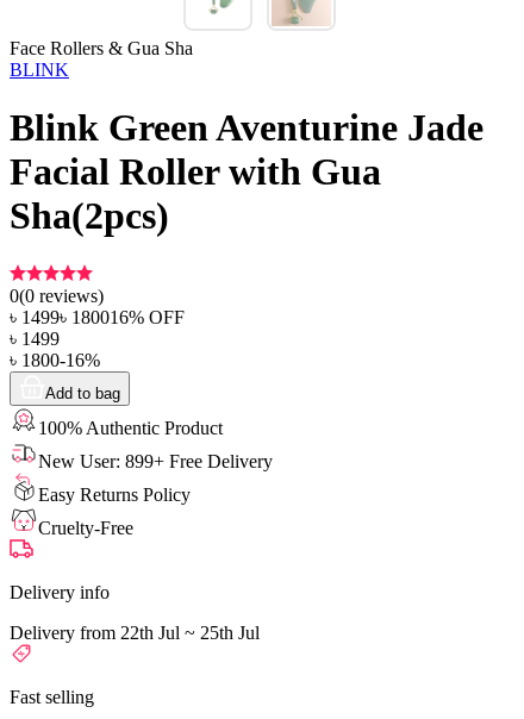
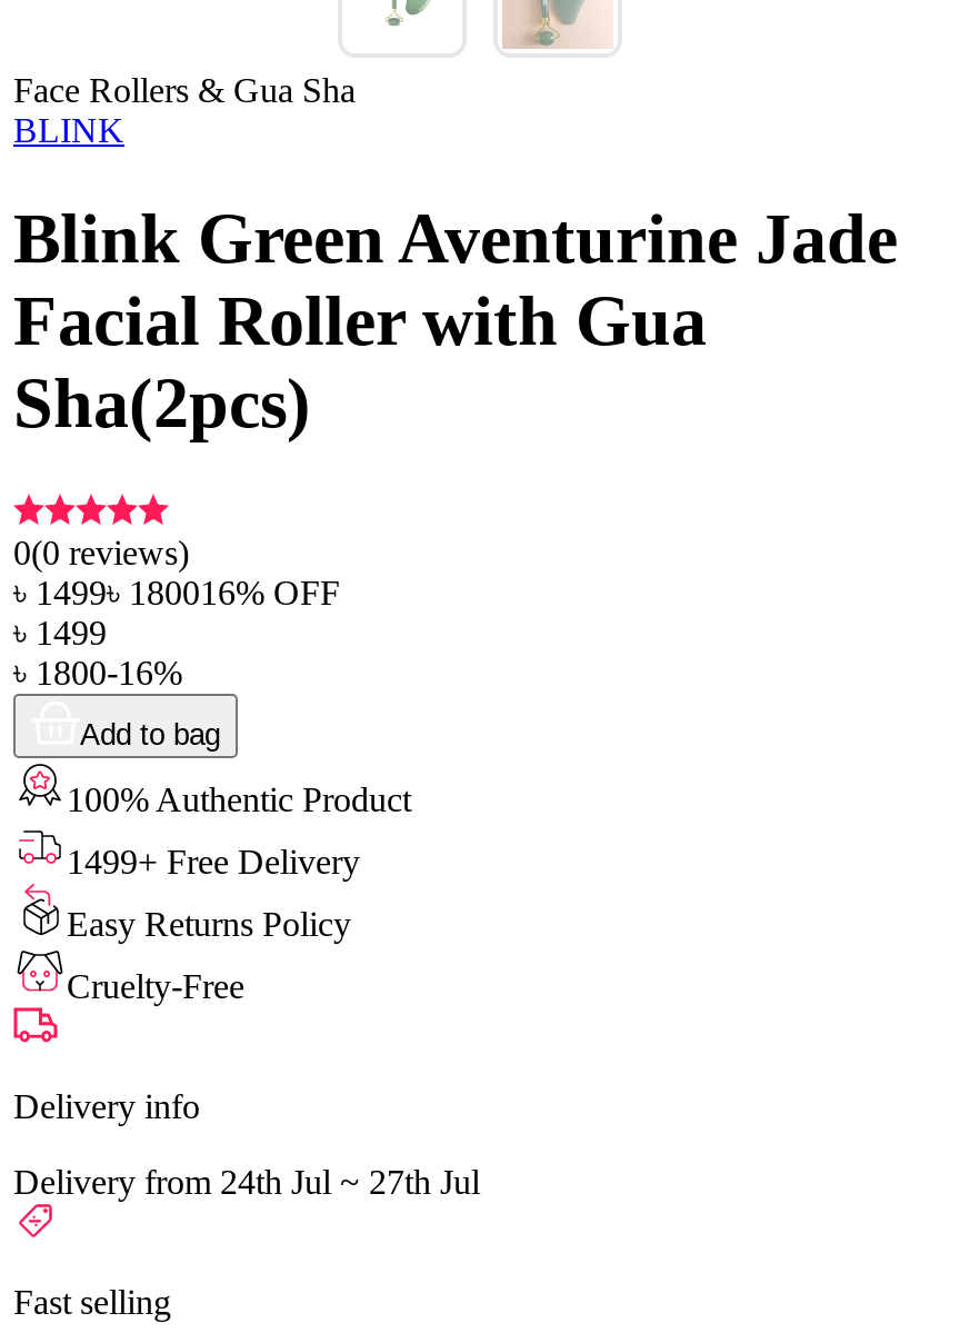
[38,451,273,471] New User: 899+ Free Delivery -> [67,842,360,880] 1499+ Free Delivery
[10,622,260,643] Delivery from 22th Jul ~ 25th Jul -> [13,1163,480,1200] Delivery from 24th Jul ~ 27th Jul

